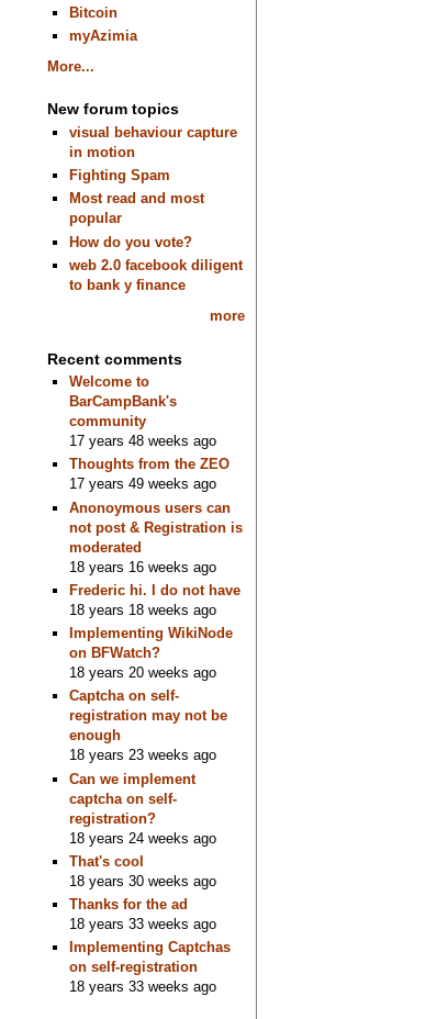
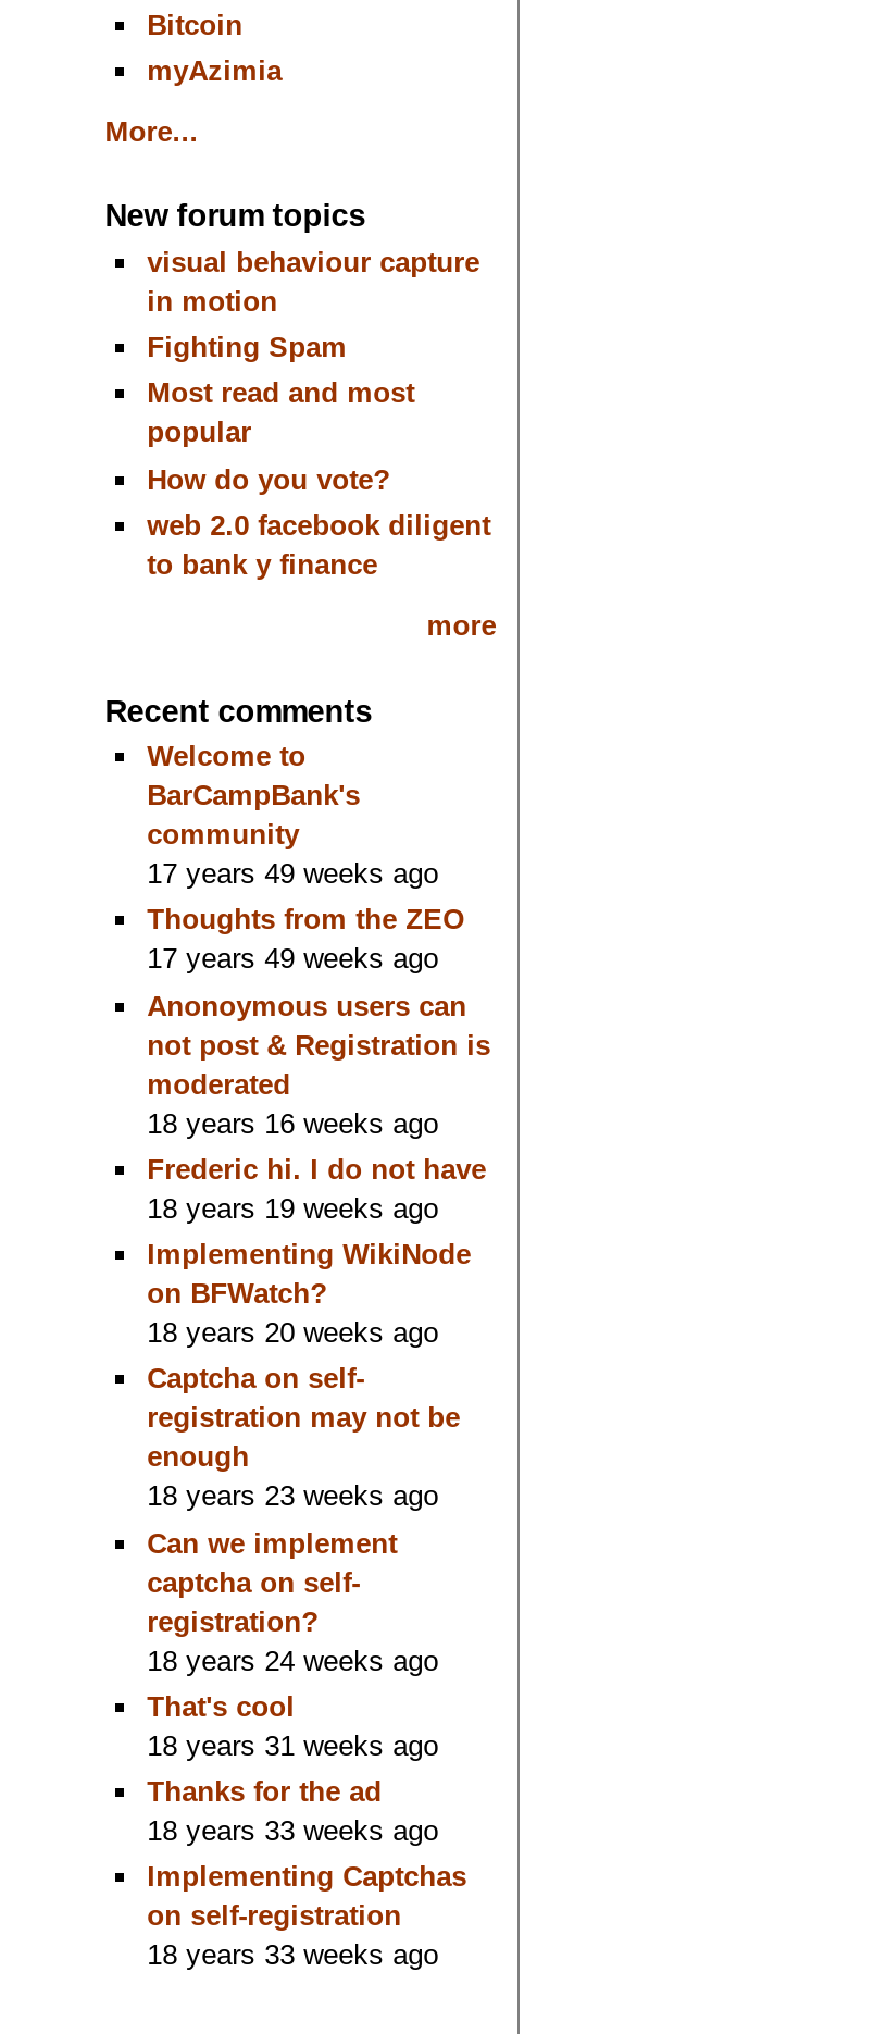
[69,433,216,449] 17 years 48 weeks ago -> [147,857,438,890] 17 years 49 weeks ago
[69,602,216,618] 18 years 18 weeks ago -> [147,1192,438,1224] 18 years 19 weeks ago
[69,873,216,889] 18 years 30 weeks ago -> [147,1729,438,1761] 18 years 31 weeks ago

